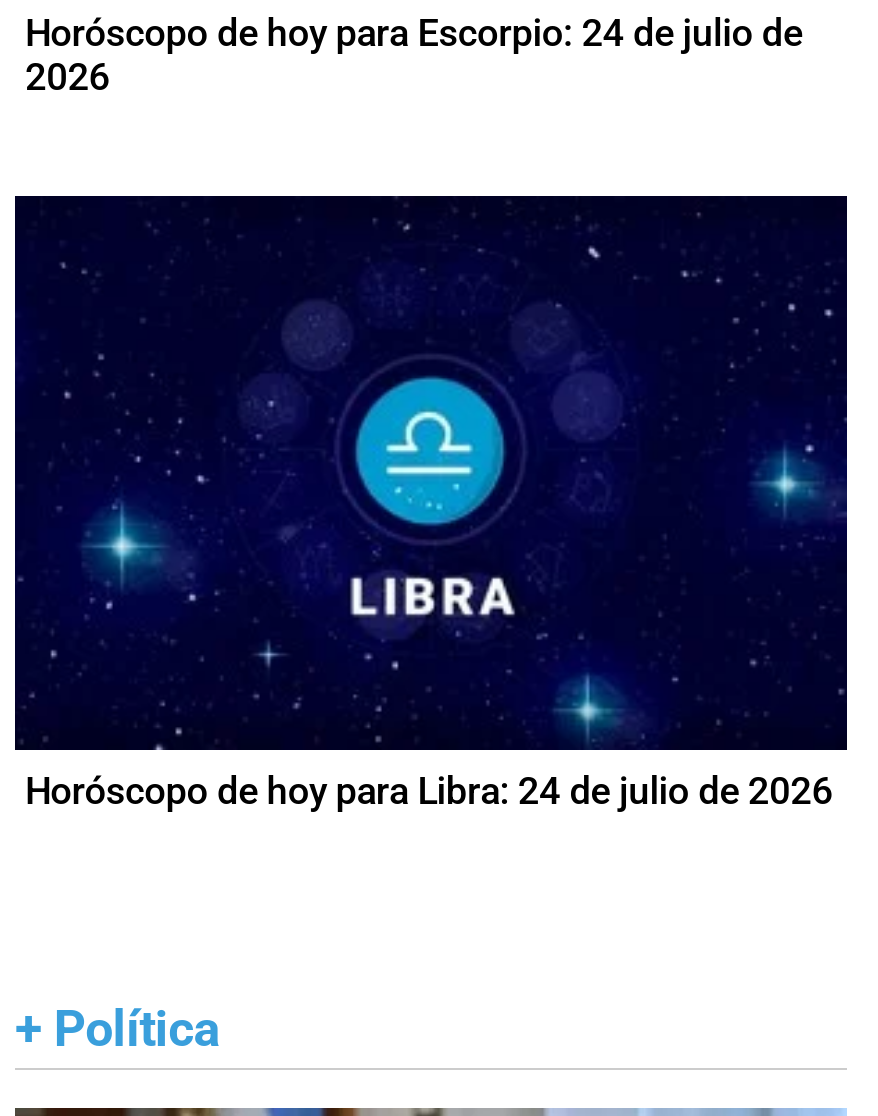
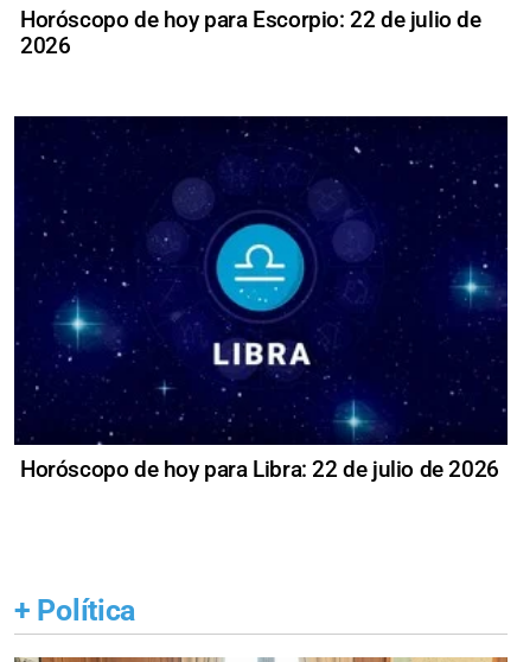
[25,9,802,55] Horóscopo de hoy para Escorpio: 24 de julio de -> [20,5,481,33] Horóscopo de hoy para Escorpio: 22 de julio de
[25,769,833,815] Horóscopo de hoy para Libra: 24 de julio de 2026 -> [20,456,499,483] Horóscopo de hoy para Libra: 22 de julio de 2026

